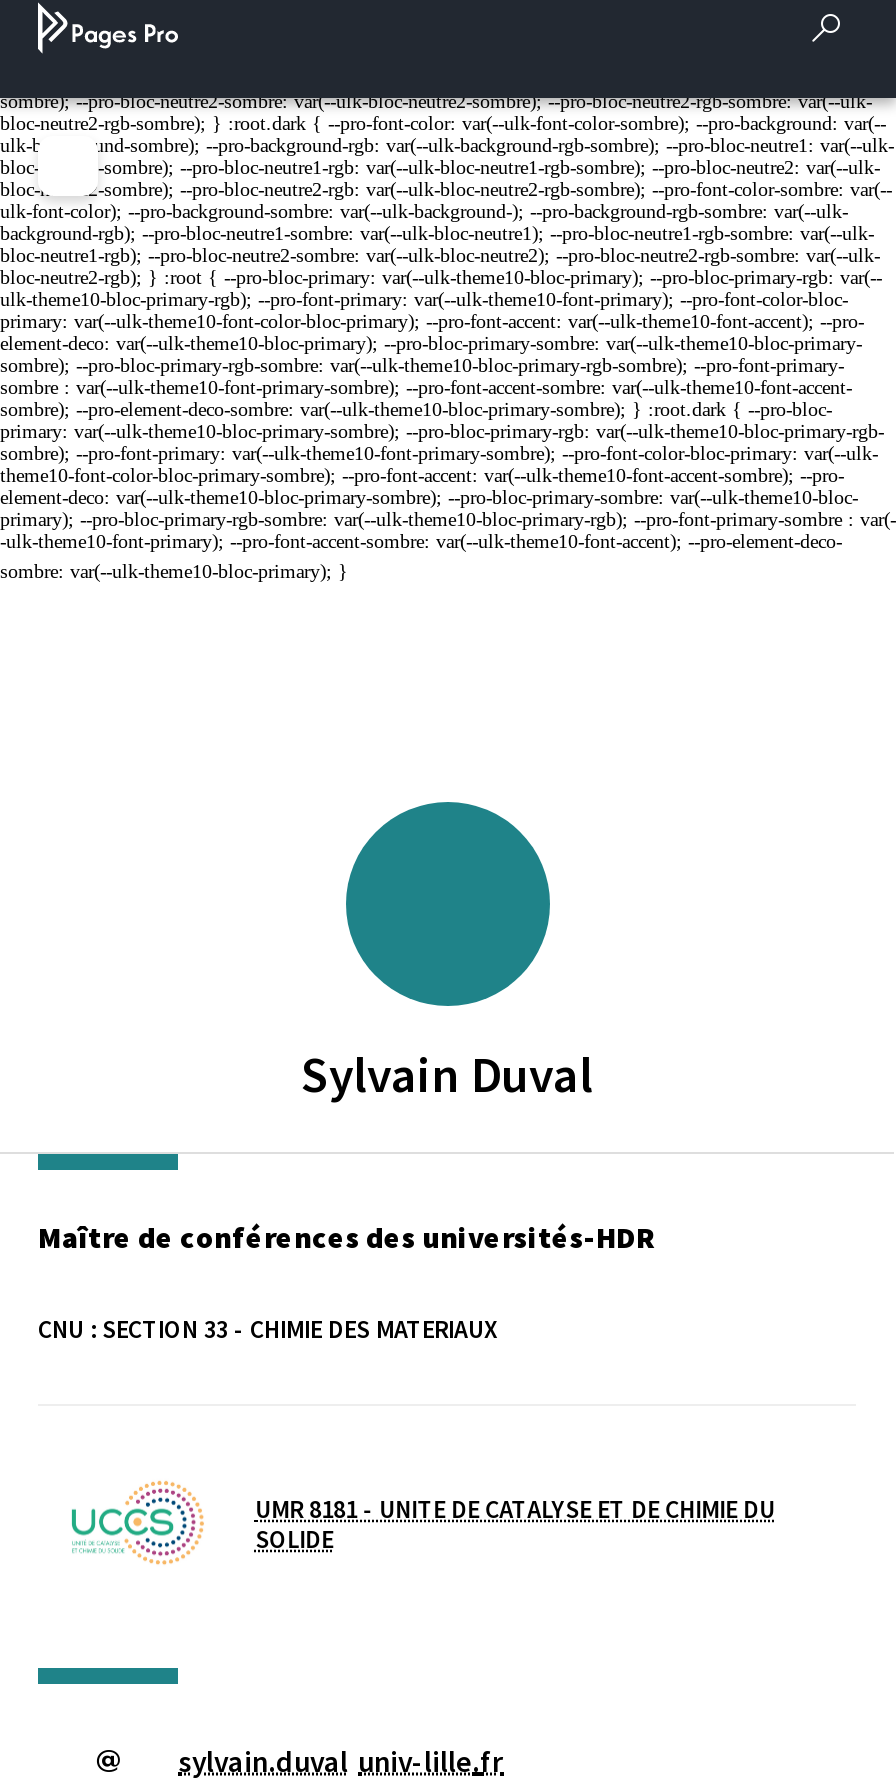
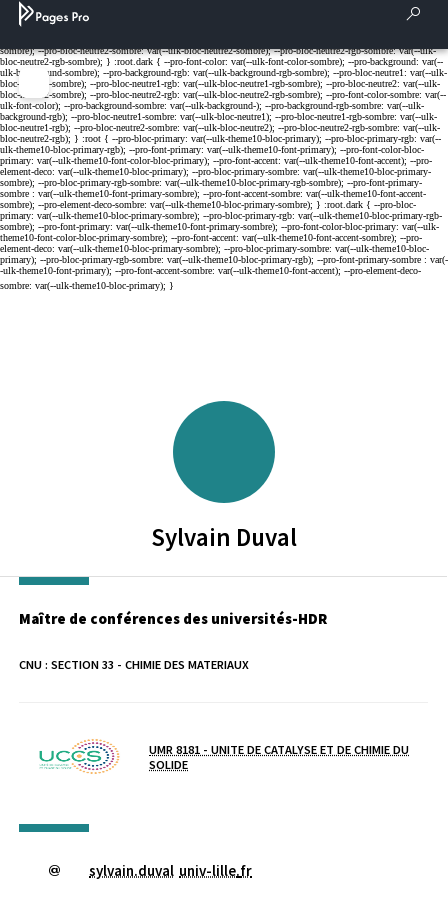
[70,1480,226,1564] [image] -> [36,736,113,774] [image]

